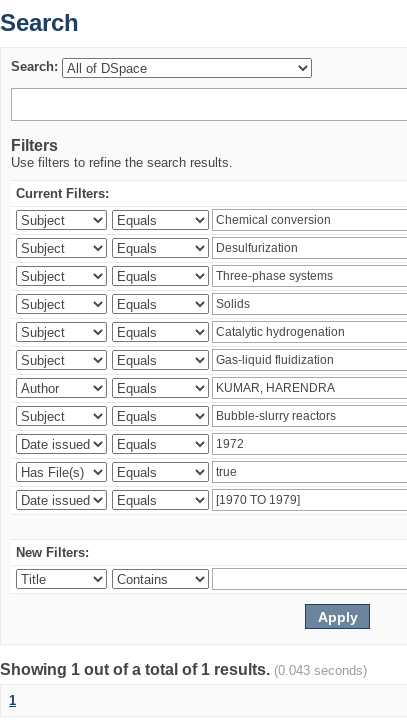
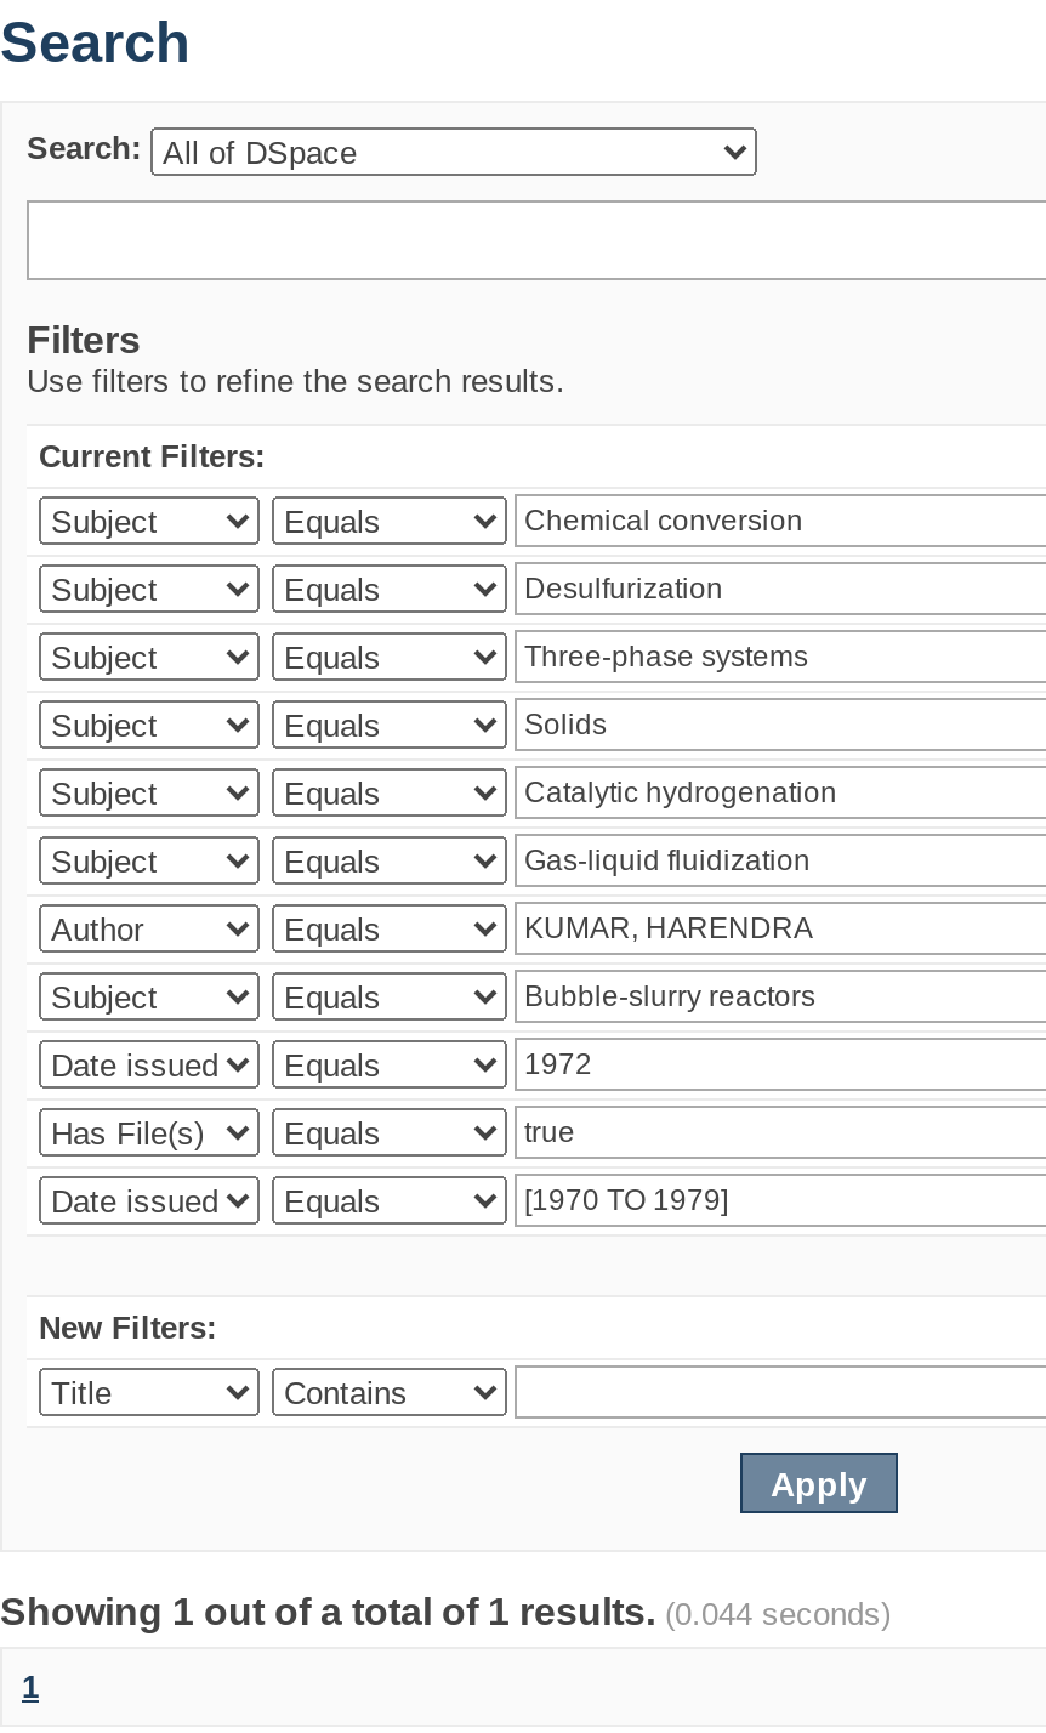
[0,661,367,678] Showing 1 out of a total of 1 results. (0.043 seconds) -> [0,1591,891,1632] Showing 1 out of a total of 1 results. (0.044 seconds)

